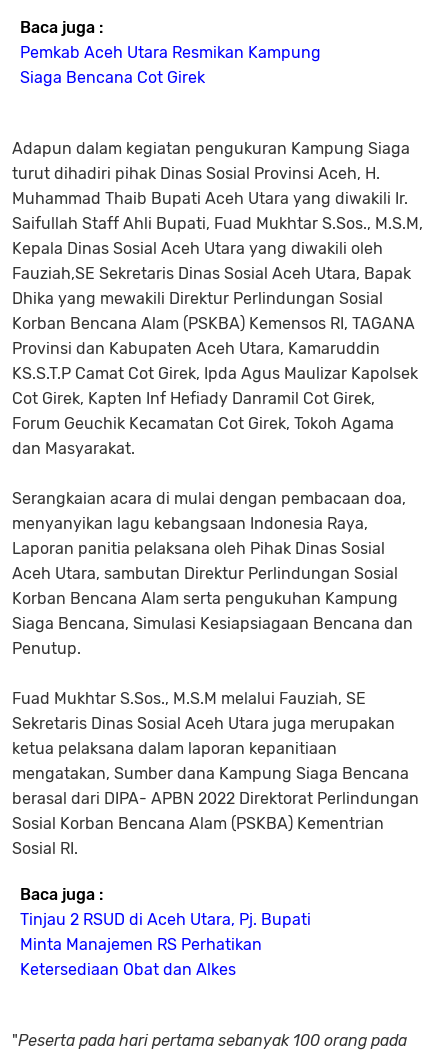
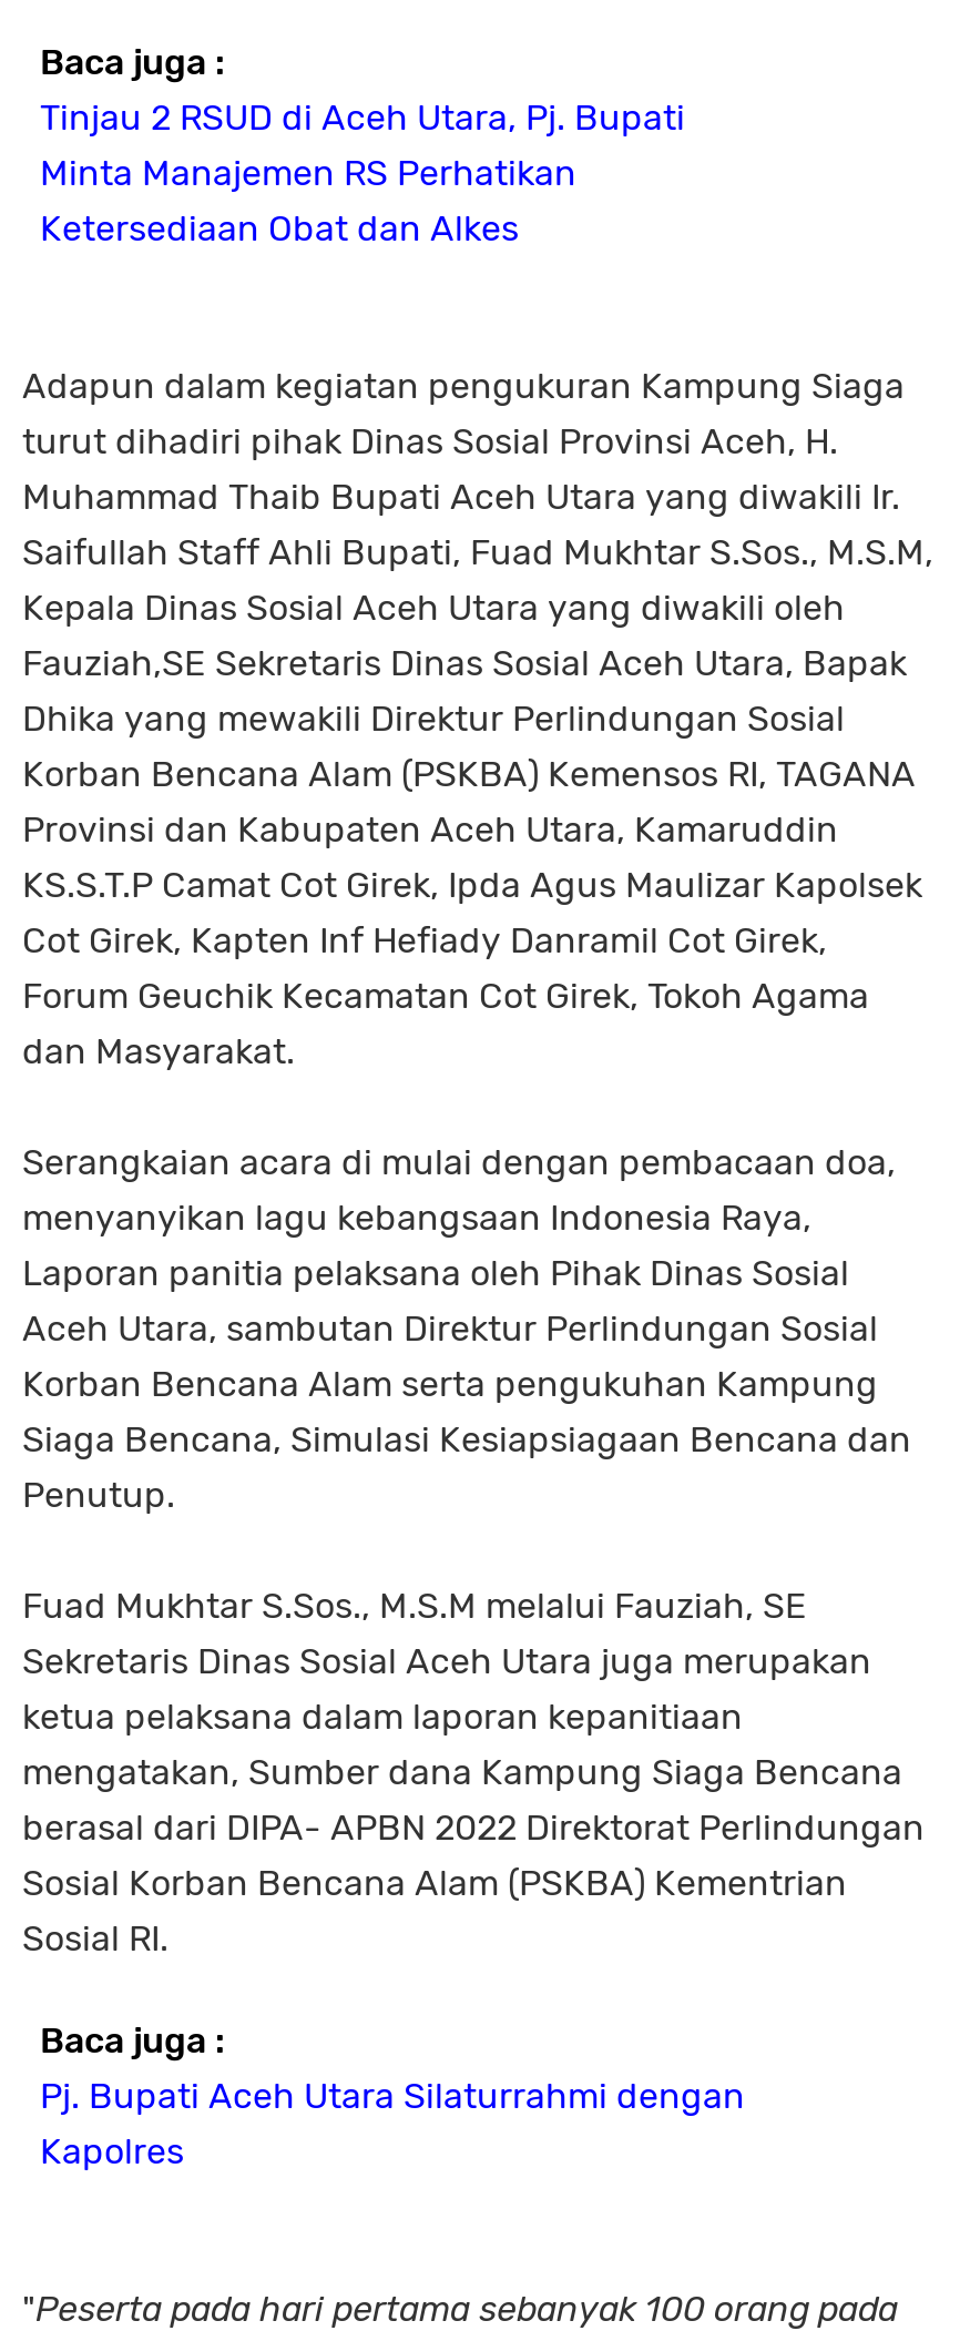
[20,43,321,87] Pemkab Aceh Utara Resmikan Kampung | Siaga Bencana Cot Girek -> none
moved [12,139,423,904] -> [22,366,933,2063]: Adapun dalam kegiatan pengukuran Kampung Siaga | turut dihadiri pihak Dinas Sosial Provinsi Aceh, H. | Muhammad Thaib Bupati Aceh Utara yang diwakili Ir. | ... | Sosial RI. | Baca juga :
moved [20,910,311,979] -> [40,98,685,251]: Tinjau 2 RSUD di Aceh Utara, Pj. Bupati | Minta Manajemen RS Perhatikan | Ketersediaan Obat dan Alkes
none -> [40,2076,745,2174] Pj. Bupati Aceh Utara Silaturrahmi dengan | Kapolres

